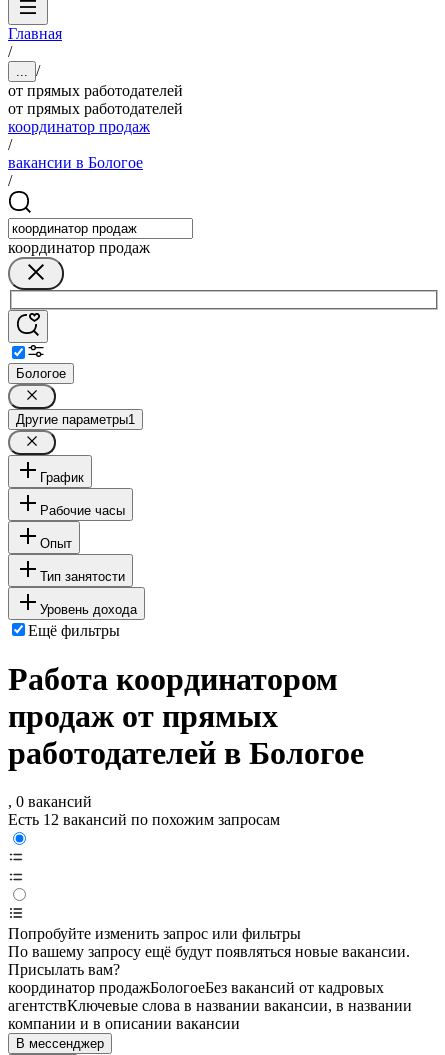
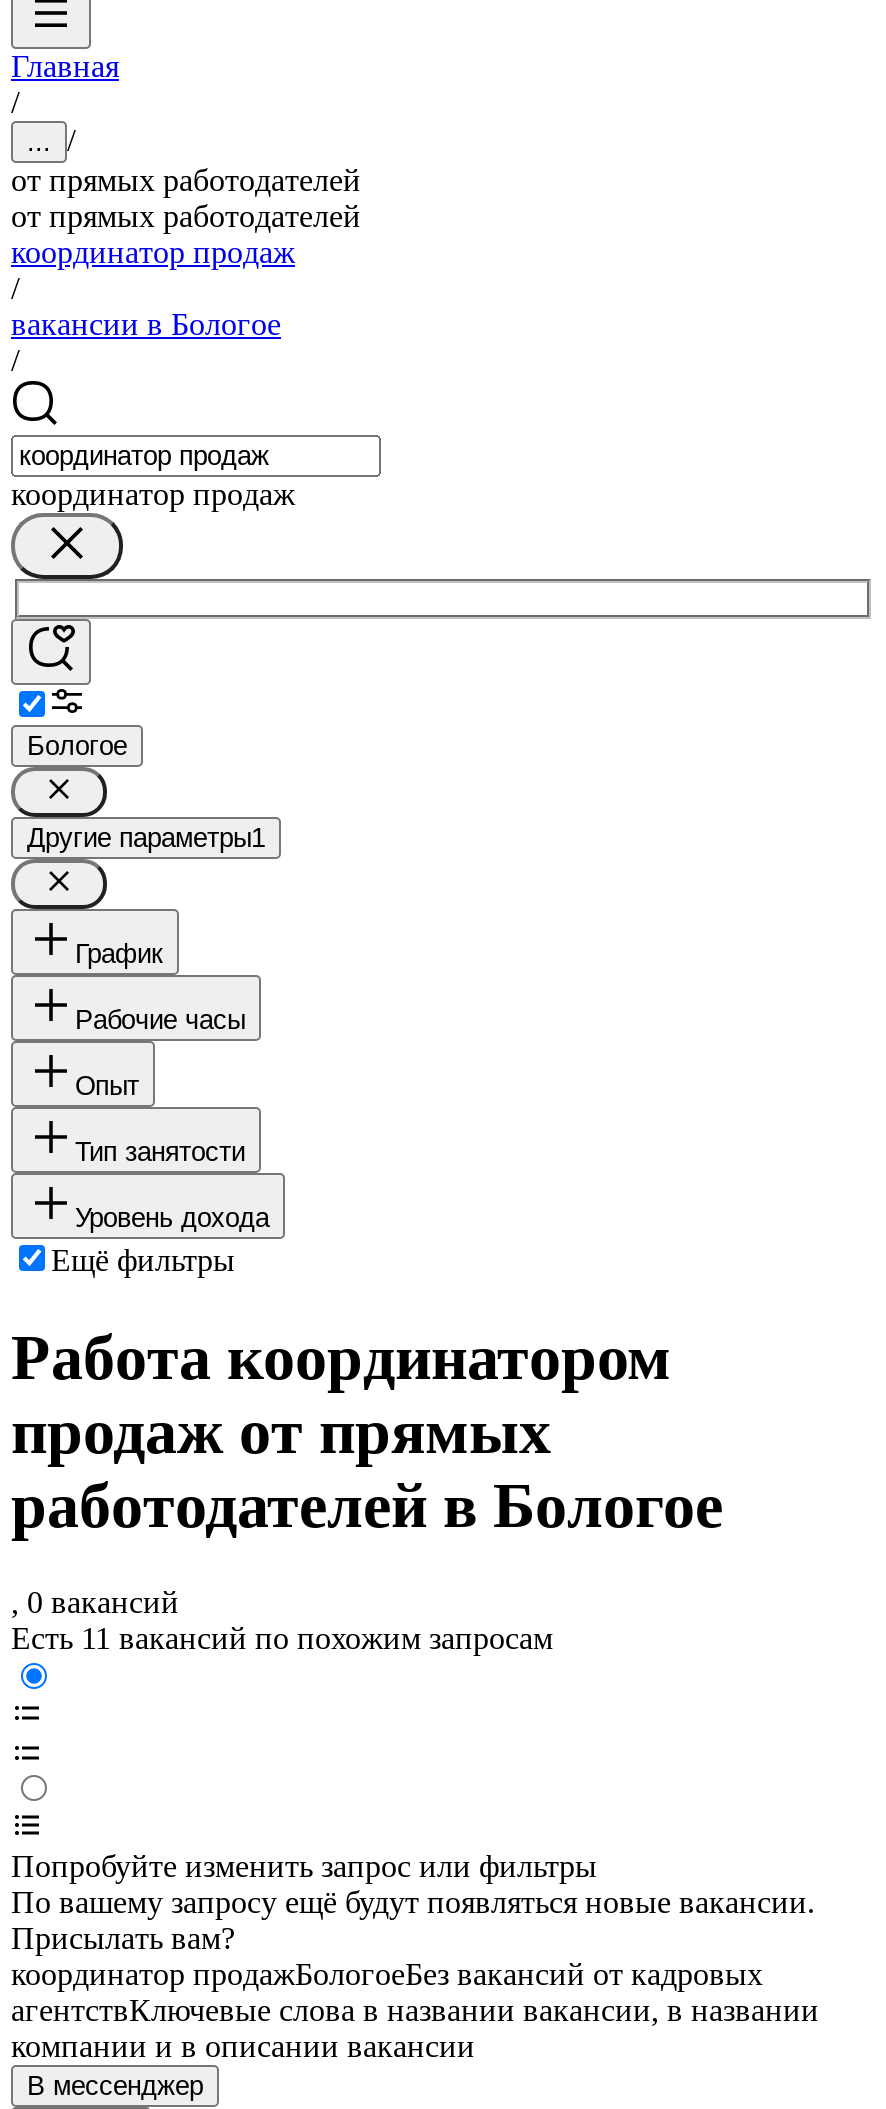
[8,811,280,828] Есть 12 вакансий по похожим запросам -> [11,1622,553,1656] Есть 11 вакансий по похожим запросам

